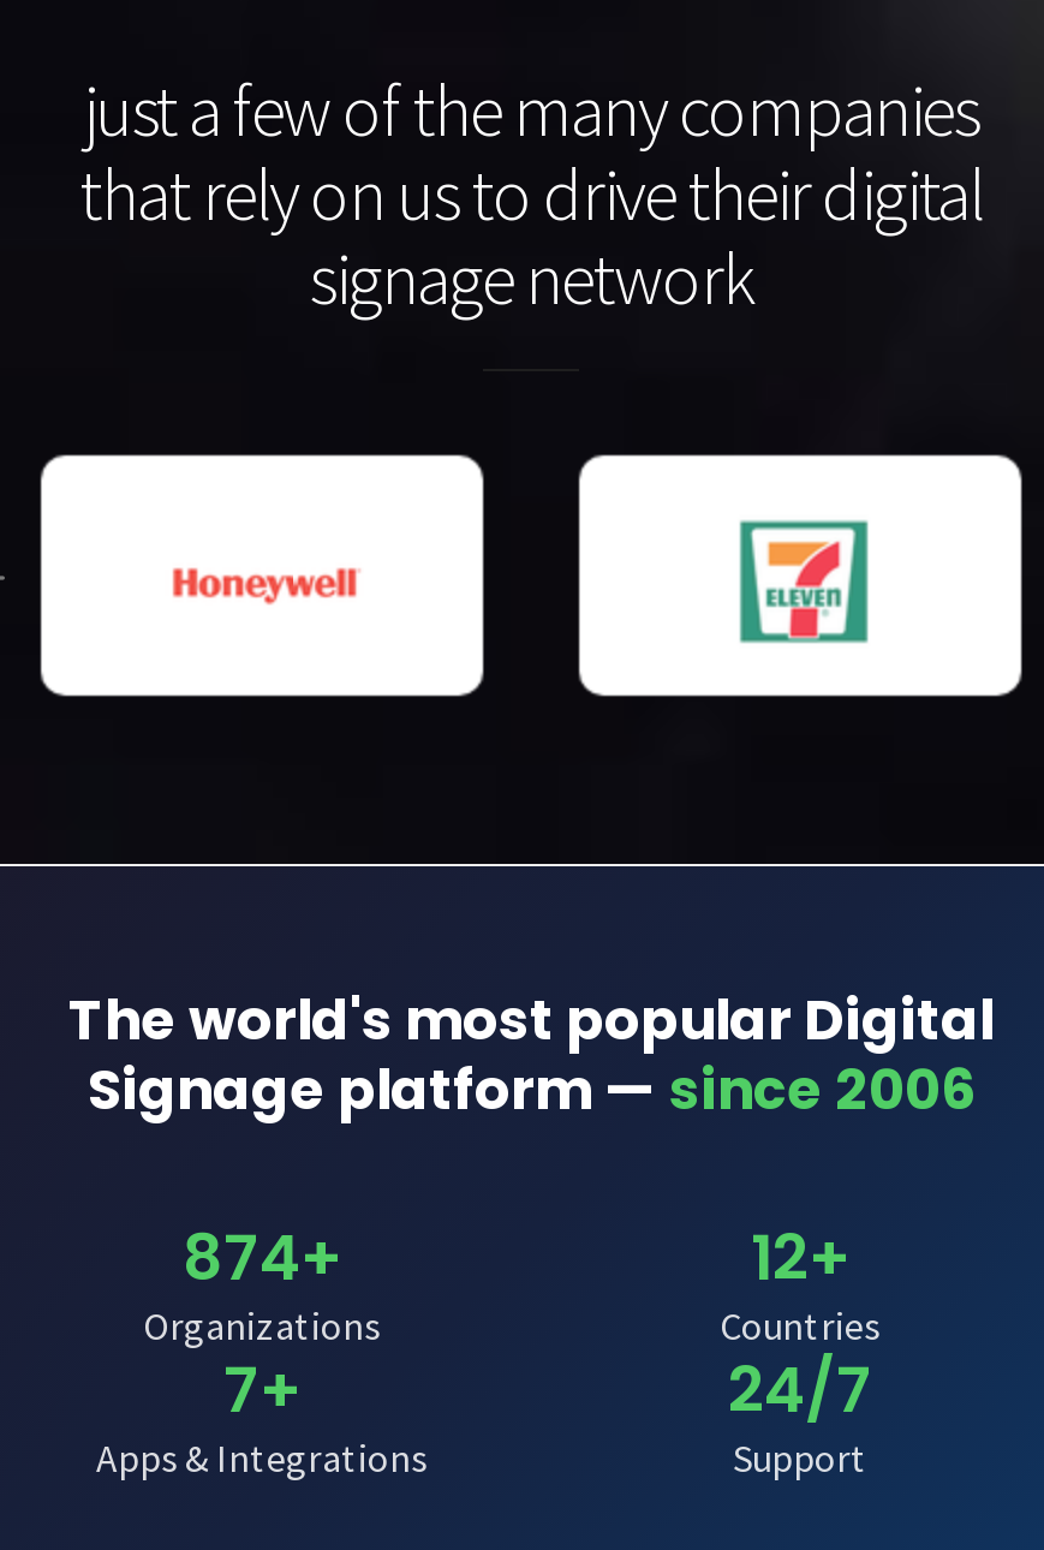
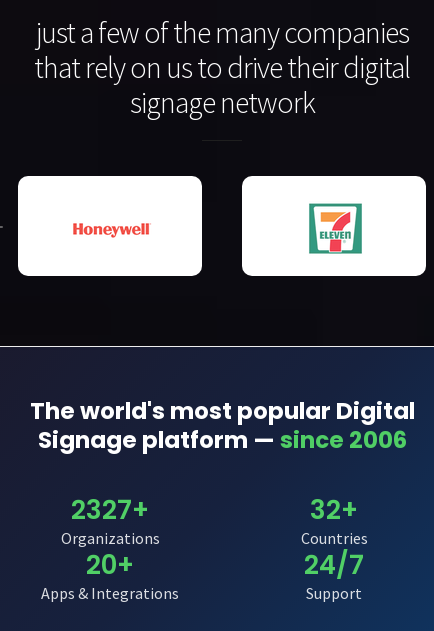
[183,1215,341,1301] 874+ -> [71,492,149,528] 2327+
[751,1215,849,1301] 12+ -> [310,492,358,528] 32+
[223,1347,300,1433] 7+ -> [86,547,134,583] 20+

